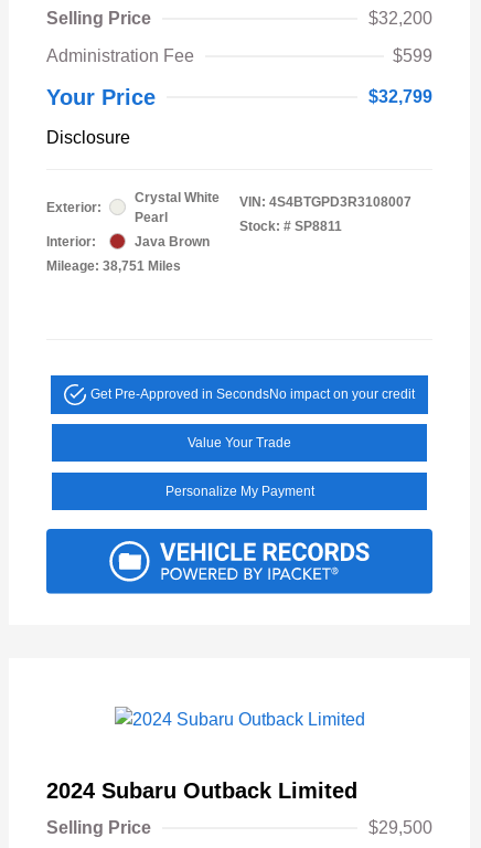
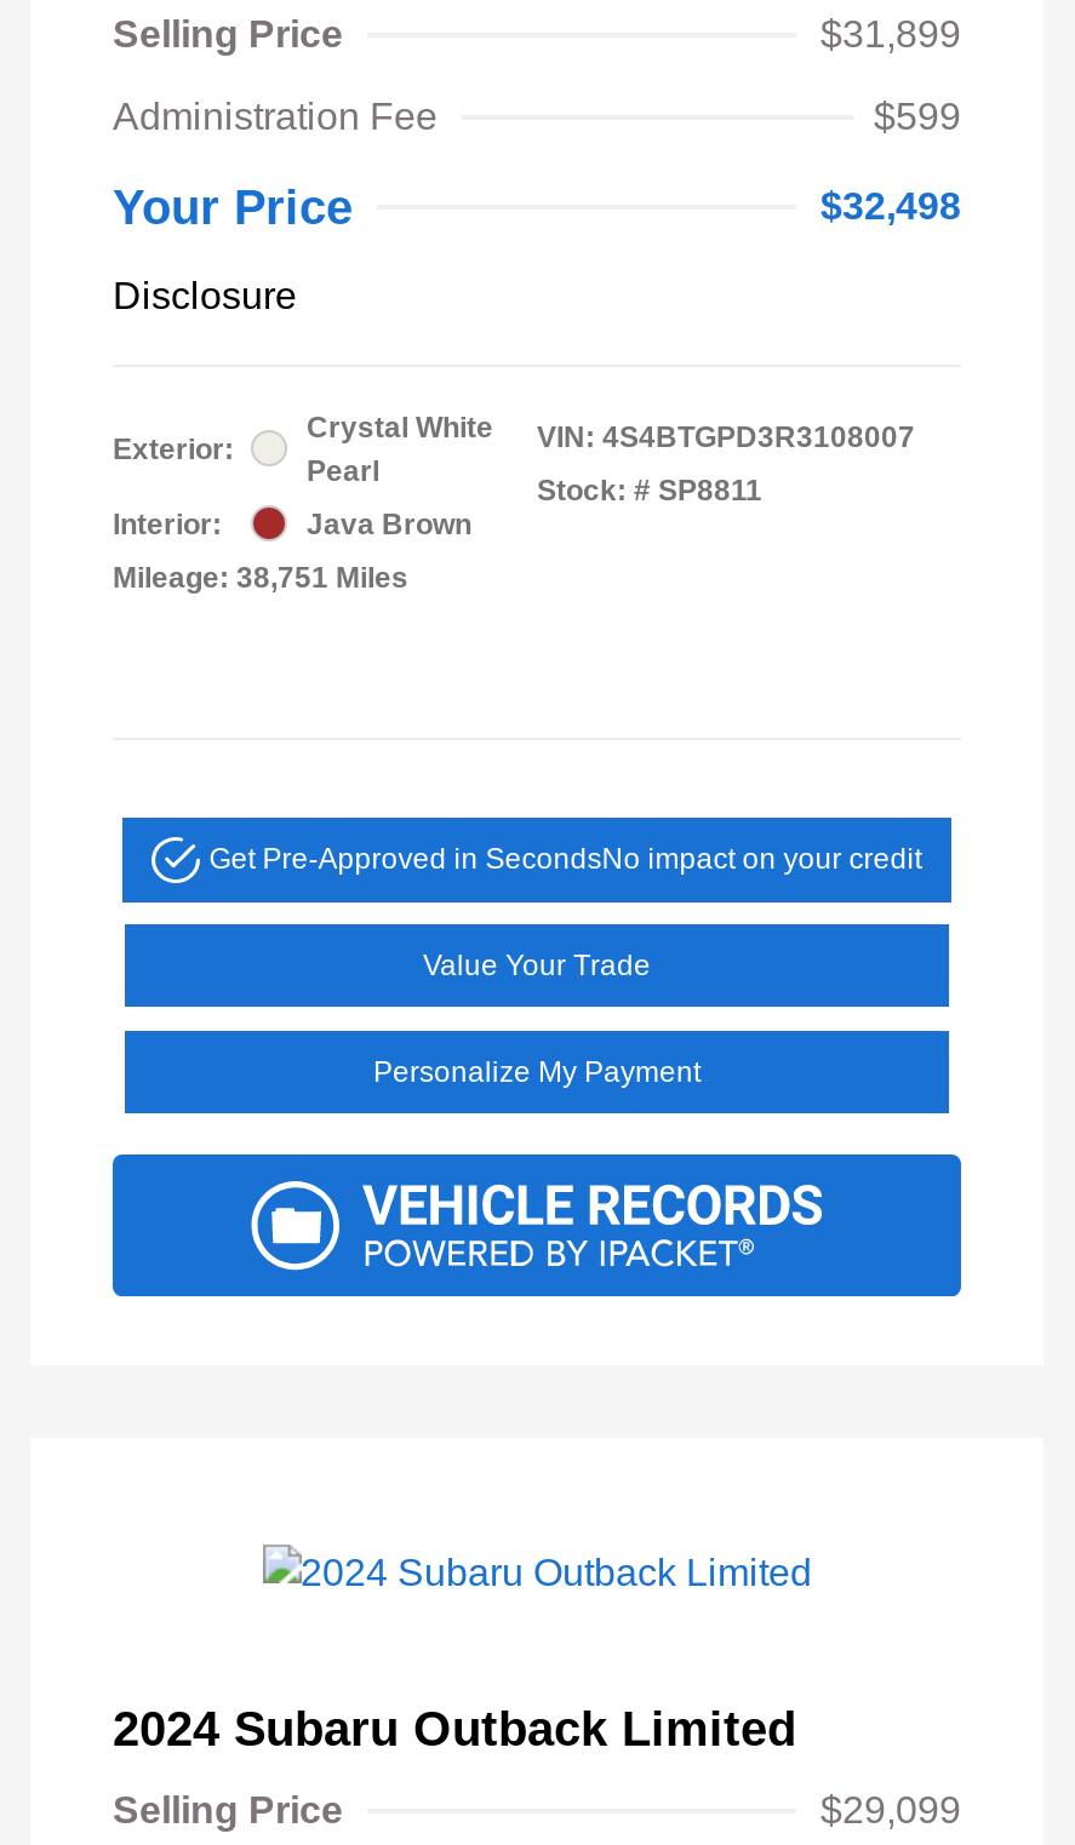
[368,9,432,27] $32,200 -> [820,13,961,54] $31,899
[368,87,432,106] $32,799 -> [820,185,961,226] $32,498
[368,819,432,837] $29,500 -> [820,1790,961,1831] $29,099

